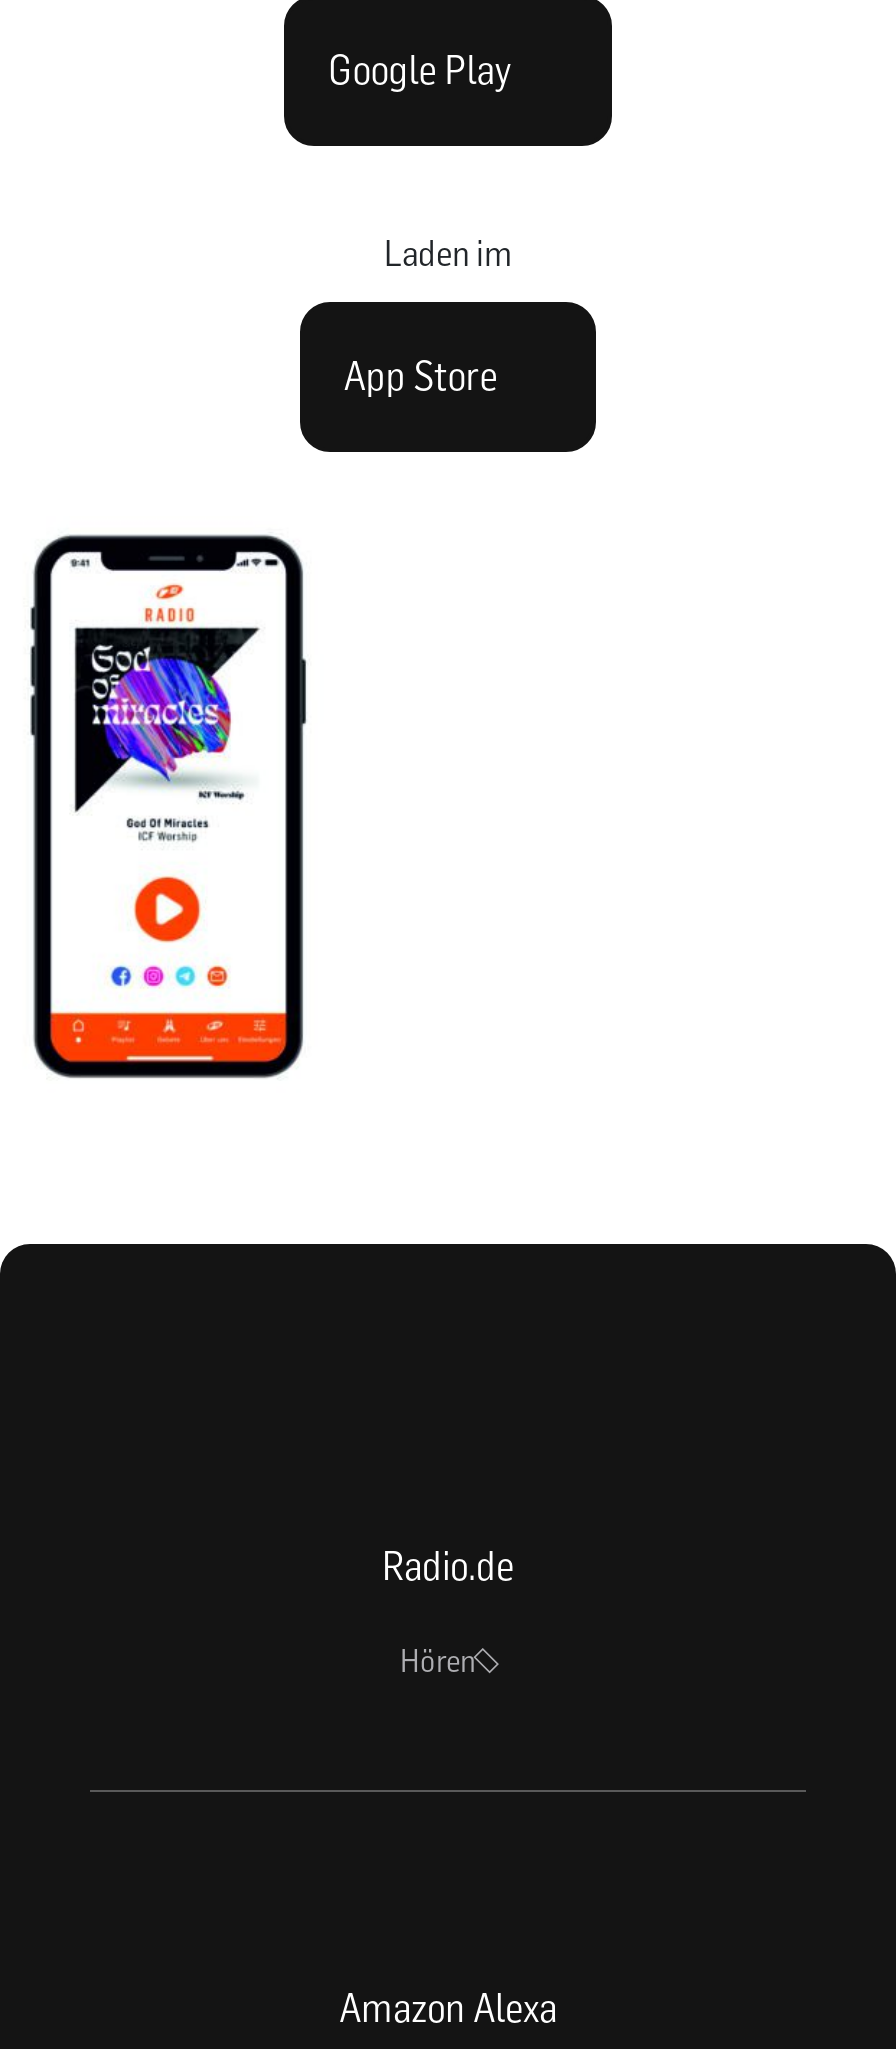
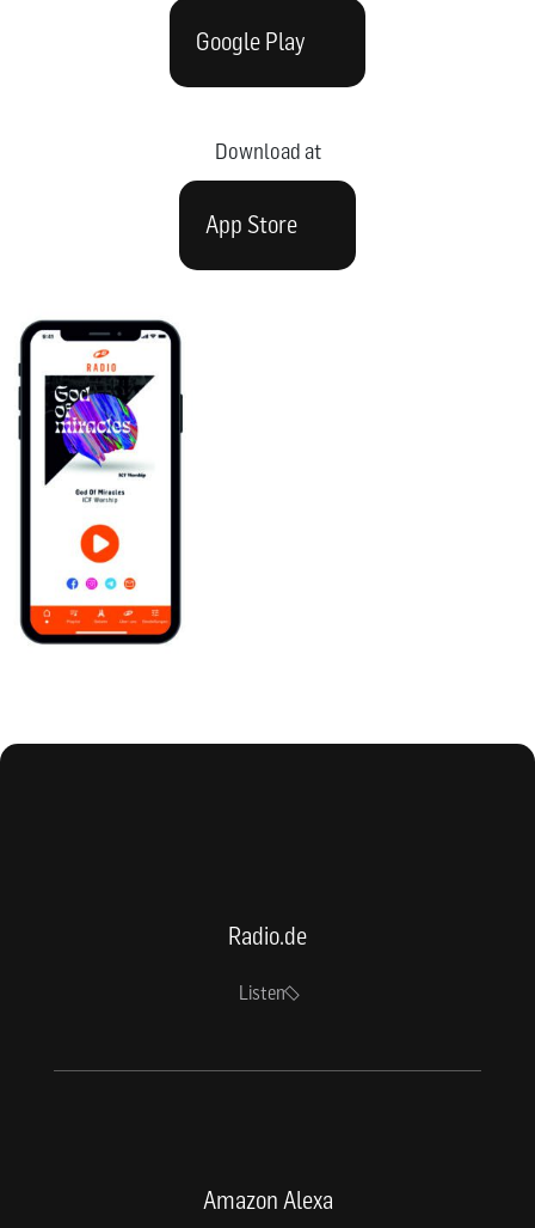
[384,231,512,273] Laden im -> [214,138,321,163] Download at
[400,1640,476,1680] Hören -> [238,980,285,1004] Listen

